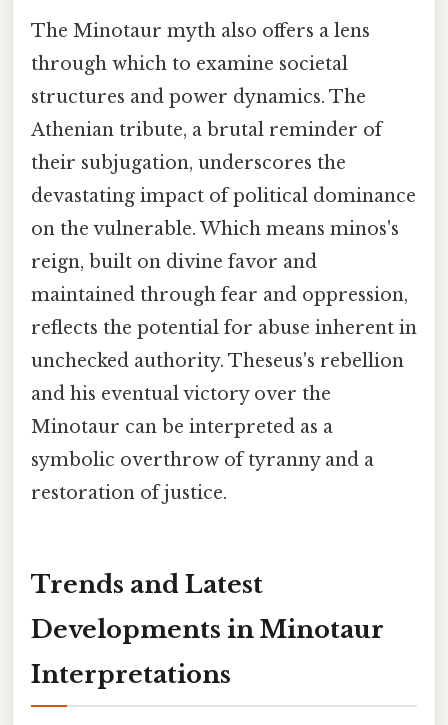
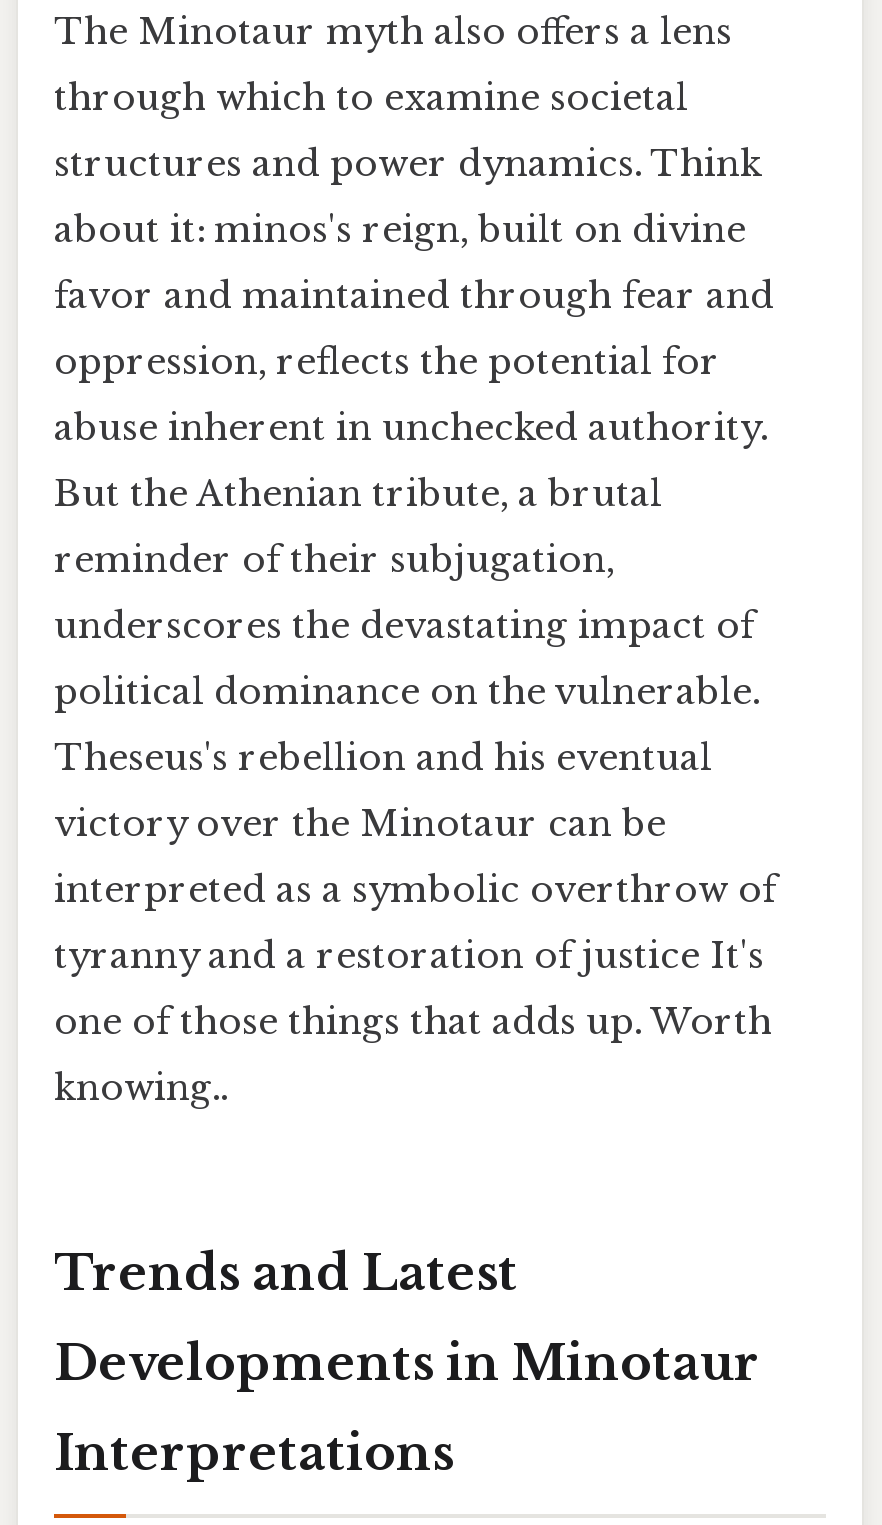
[31,86,417,504] structures and power dynamics. The | Athenian tribute, a brutal reminder of | their subjugation, underscores the | devastating impact of political dominance | on the vulnerable. Which means minos's | reign, built on divine favor and | maintained through fear and oppression, | reflects the potential for abuse inherent in | unchecked authority. Theseus's rebellion | and his eventual victory over the | Minotaur can be interpreted as a | symbolic overthrow of tyranny and a | restoration of justice. -> [54,141,776,1109] structures and power dynamics. Think | about it: minos's reign, built on divine | favor and maintained through fear and | oppression, reflects the potential for | abuse inherent in unchecked authority. | But the Athenian tribute, a brutal | reminder of their subjugation, | underscores the devastating impact of | political dominance on the vulnerable. | Theseus's rebellion and his eventual | victory over the Minotaur can be | interpreted as a symbolic overthrow of | tyranny and a restoration of justice It's | one of those things that adds up. Worth | knowing..

